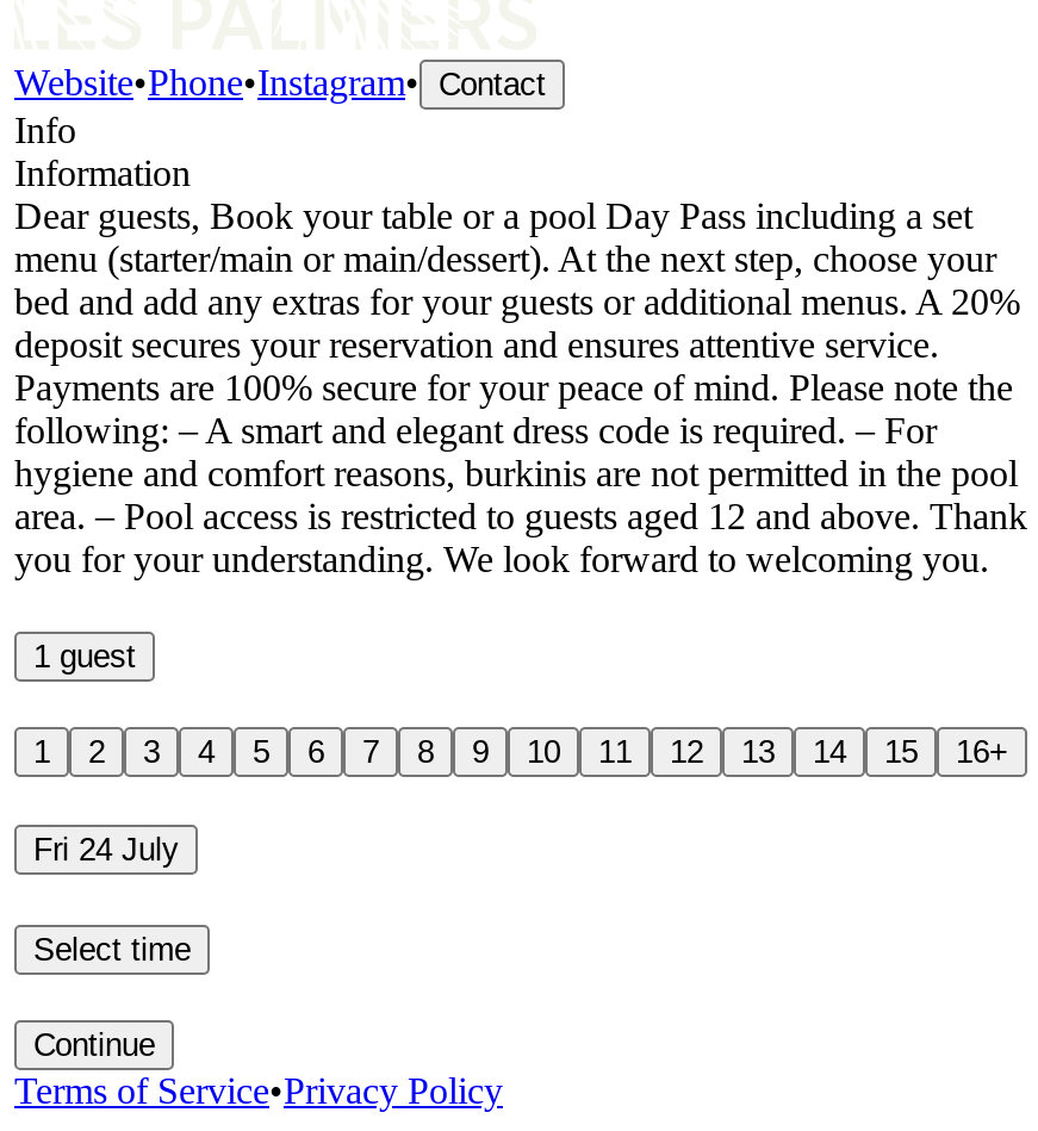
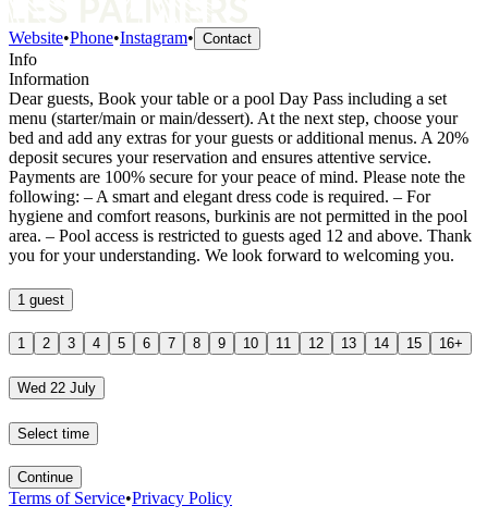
[33,832,179,868] Fri 24 July -> [17,380,96,396] Wed 22 July

